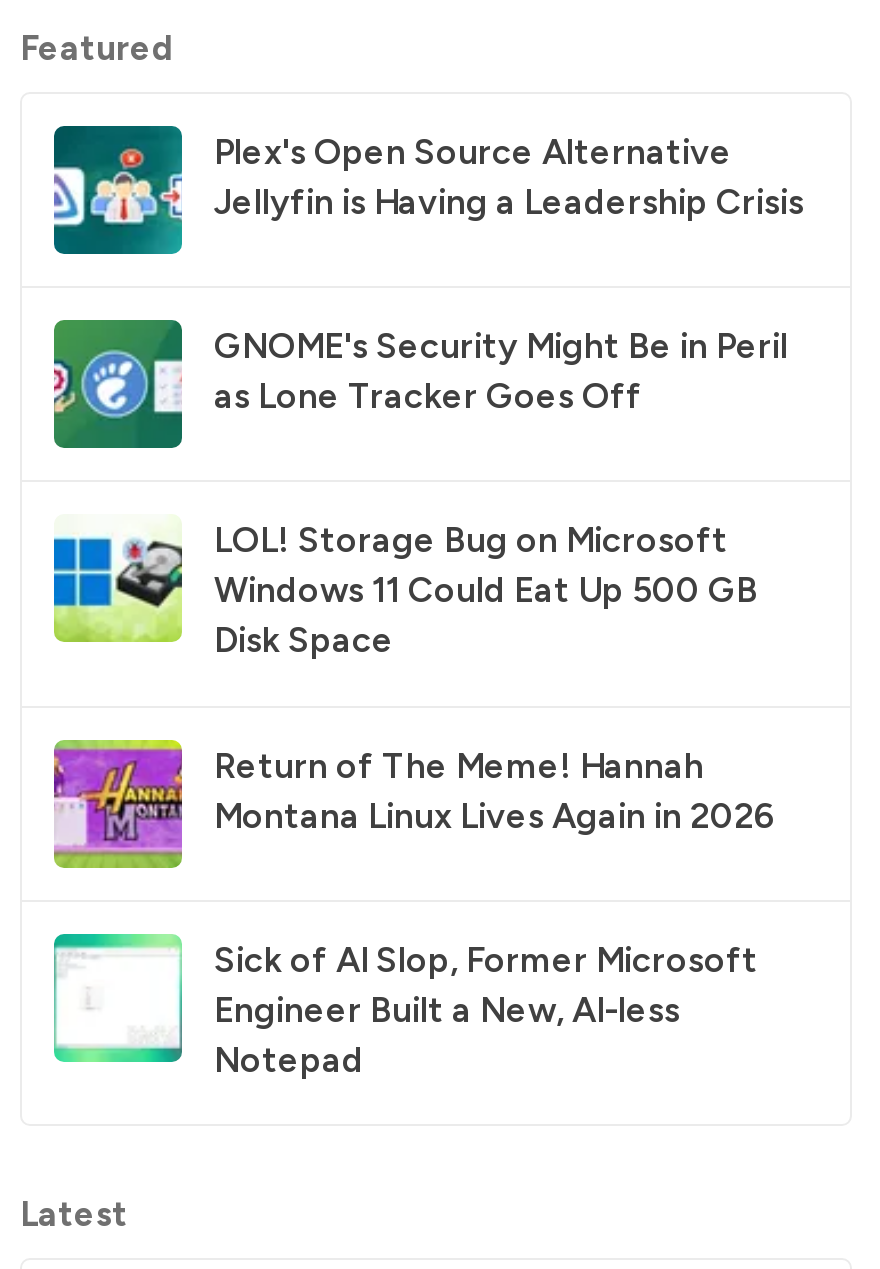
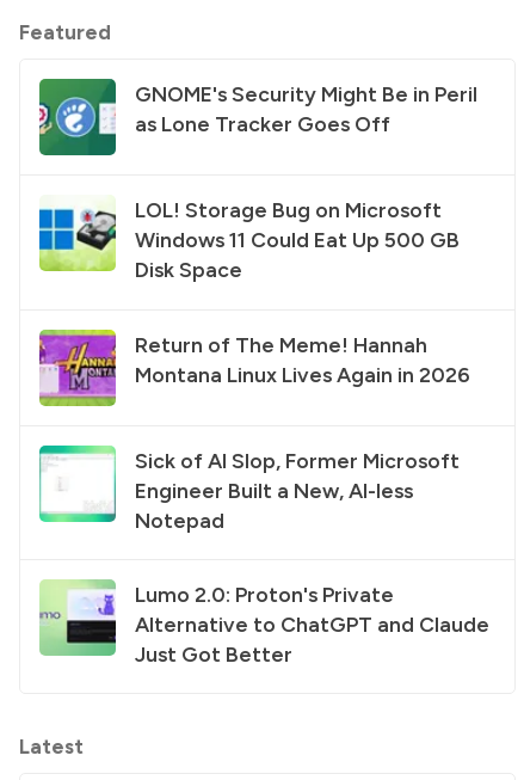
[54,124,804,254] [image] | Plex's Open Source Alternative | Jellyfin is Having a Leadership Crisis -> none
moved [50,324,788,1079] -> [37,81,477,532]: [image] | GNOME's Security Might Be in Peril | as Lone Tracker Goes Off | ... | Engineer Built a New, AI-less | Notepad
none -> [39,579,489,667] [image] | Lumo 2.0: Proton's Private | Alternative to ChatGPT and Claude | Just Got Better

